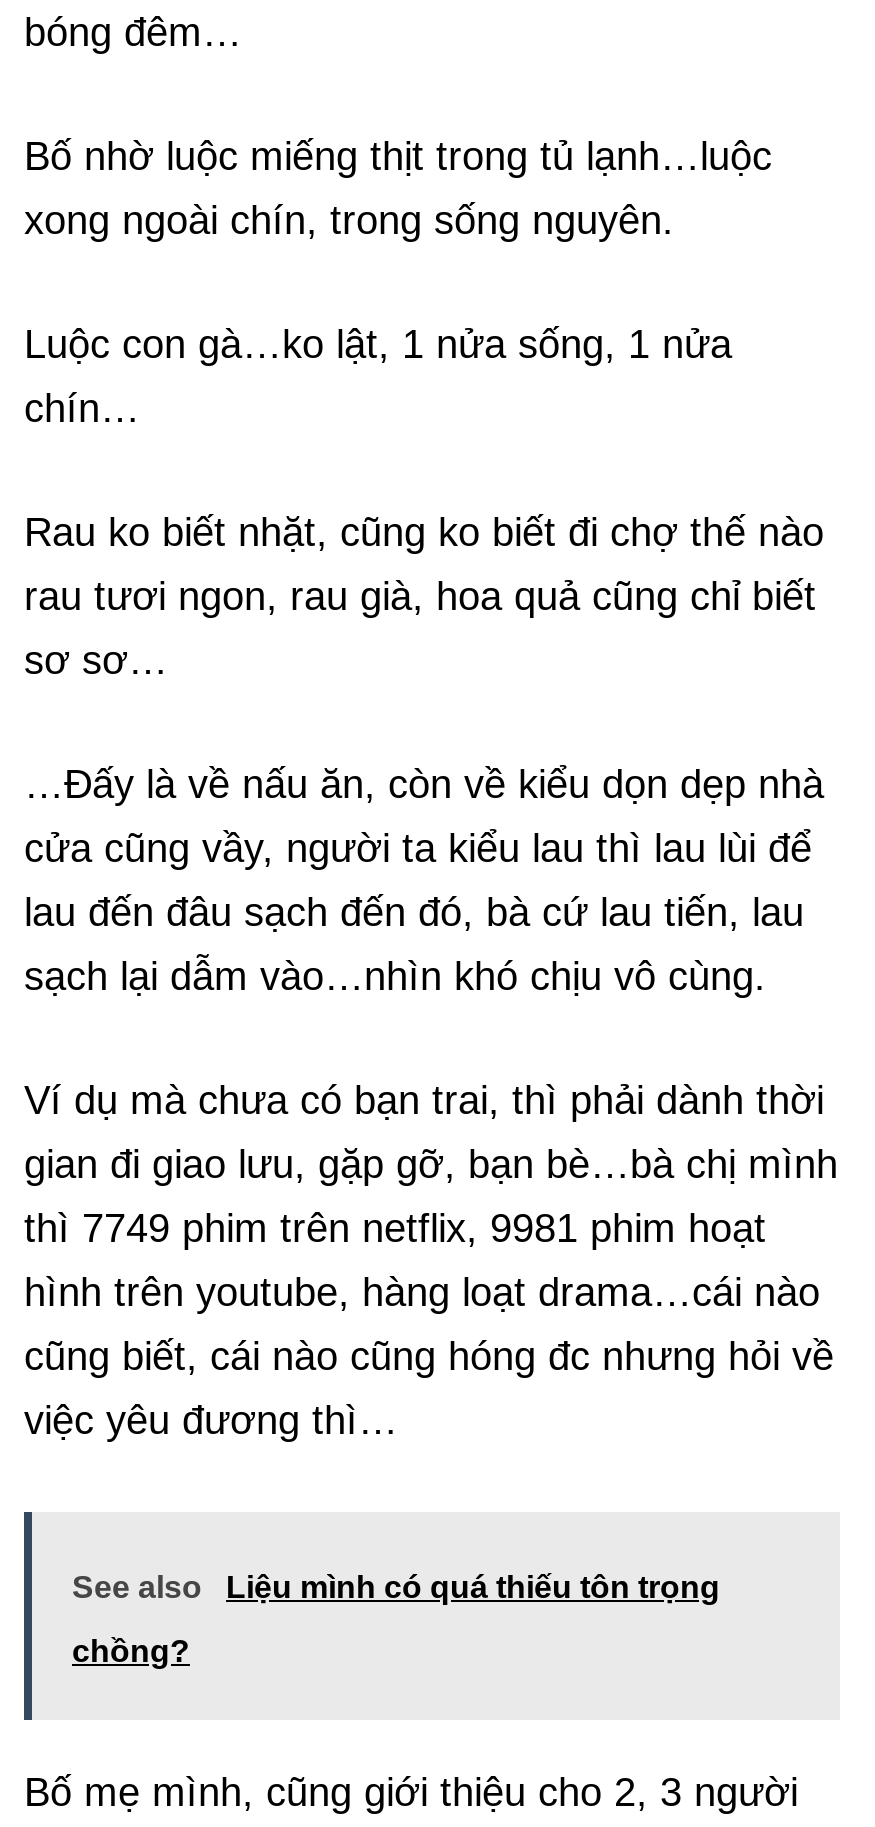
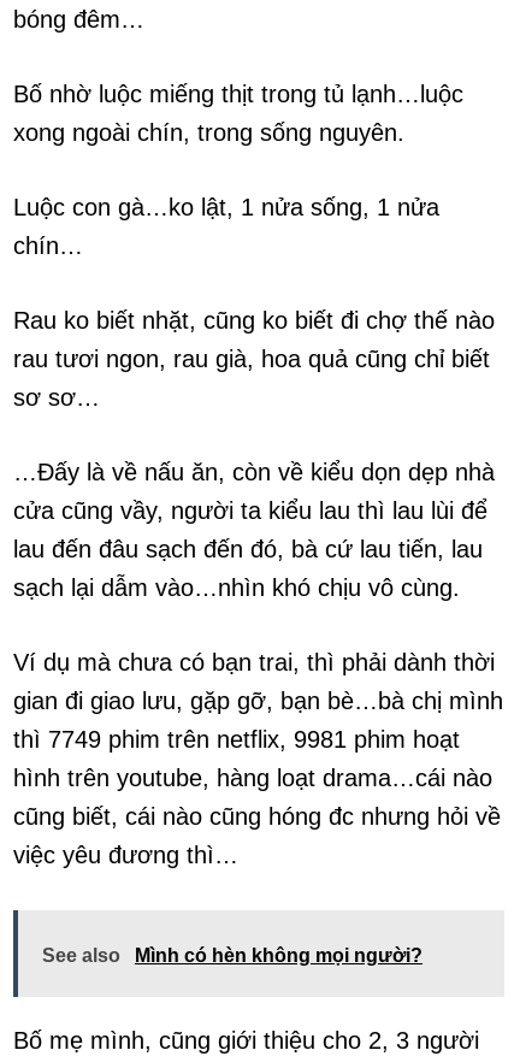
[72,1570,720,1668] Liệu mình có quá thiếu tôn trọng | chồng? -> [135,945,422,966] Mình có hèn không mọi người?

